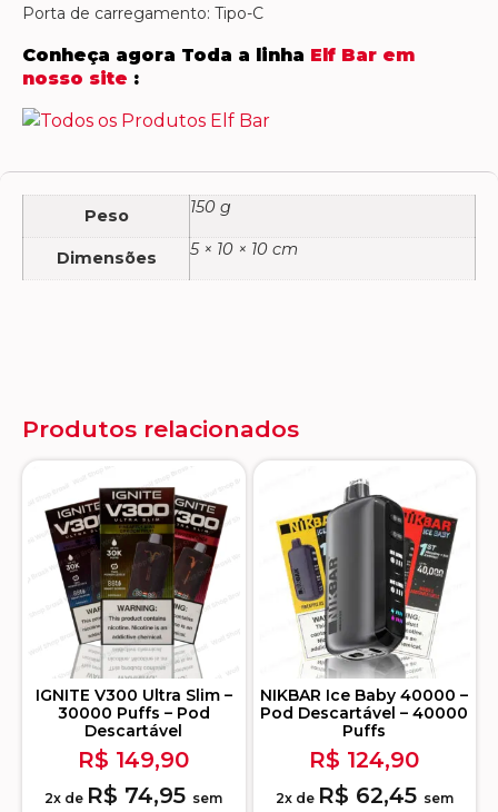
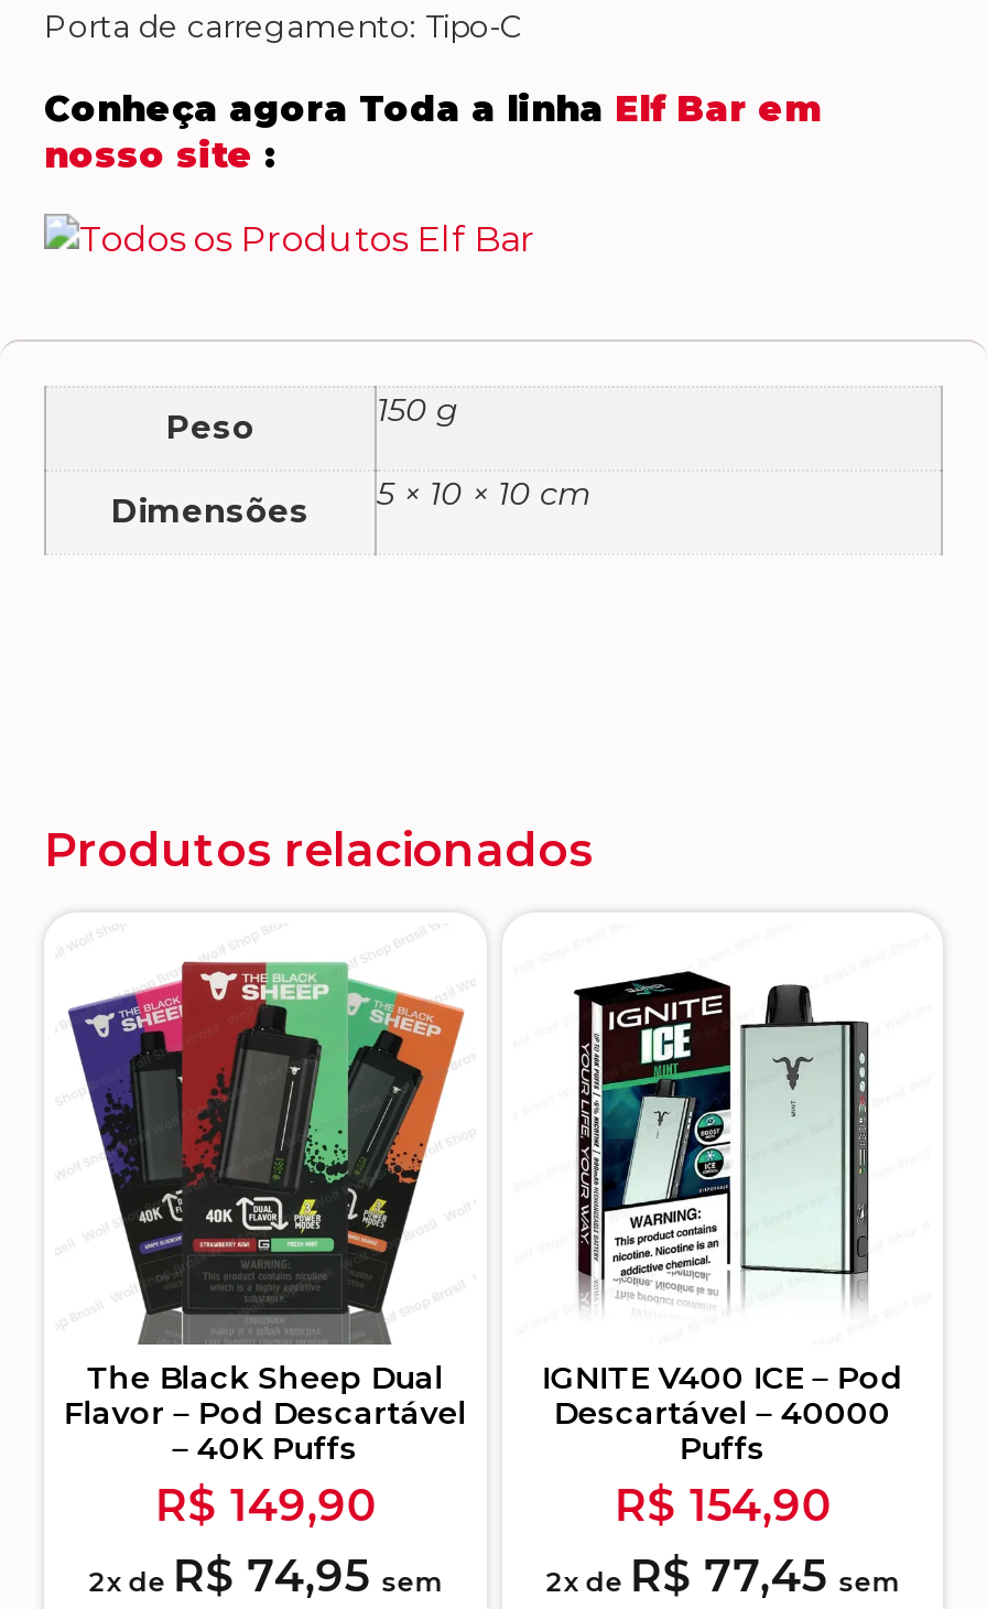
[260,478,468,723] [image] | NIKBAR Ice Baby 40000 – | Pod Descartável – 40000 -> [542,950,905,1432] [image] | IGNITE V400 ICE – Pod | Descartável – 40000
[34,485,233,741] [image] | IGNITE V300 Ultra Slim – | 30000 Puffs – Pod | Descartável -> [63,959,467,1467] [image] | The Black Sheep Dual | Flavor – Pod Descartável | – 40K Puffs
[275,746,453,808] R$124,90 | 2x de R$62,45 sem -> [546,1479,898,1602] R$154,90 | 2x de R$77,45 sem

